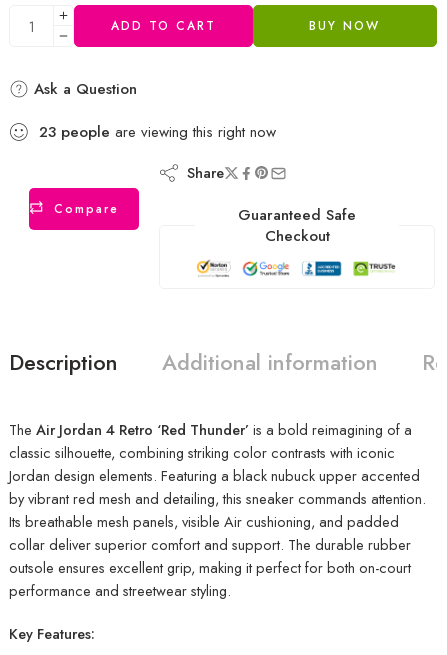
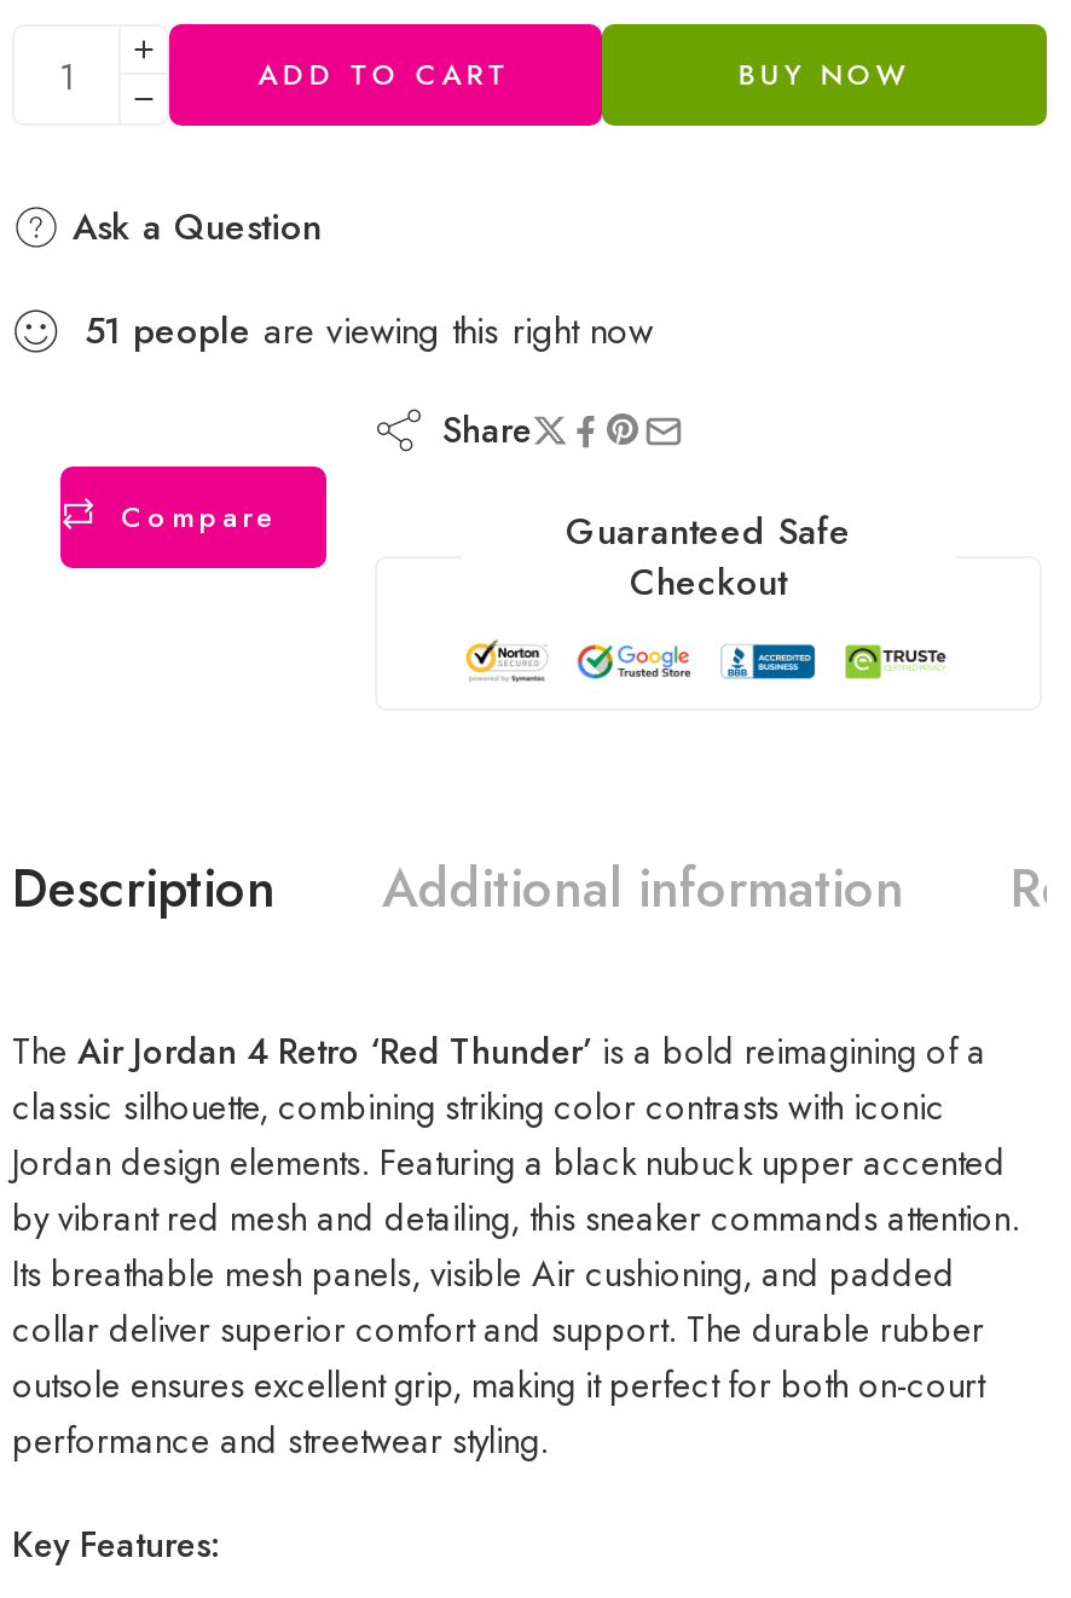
[39,121,276,143] 23 people are viewing this right now -> [85,305,653,358] 51 people are viewing this right now

